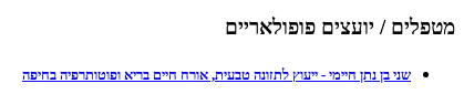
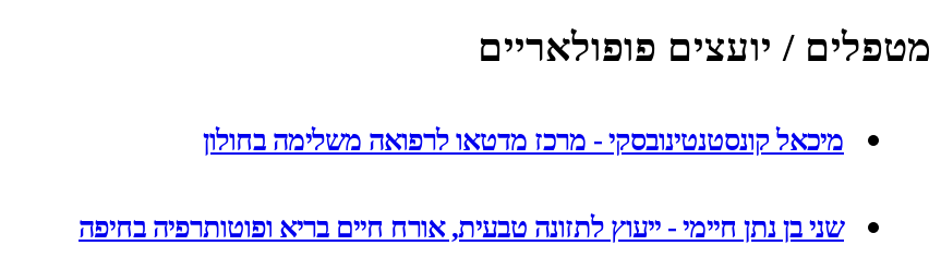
none -> [203,123,844,156] מיכאל קונסטנטינובסקי - מרכז מדטאו לרפואה משלימה בחולון

